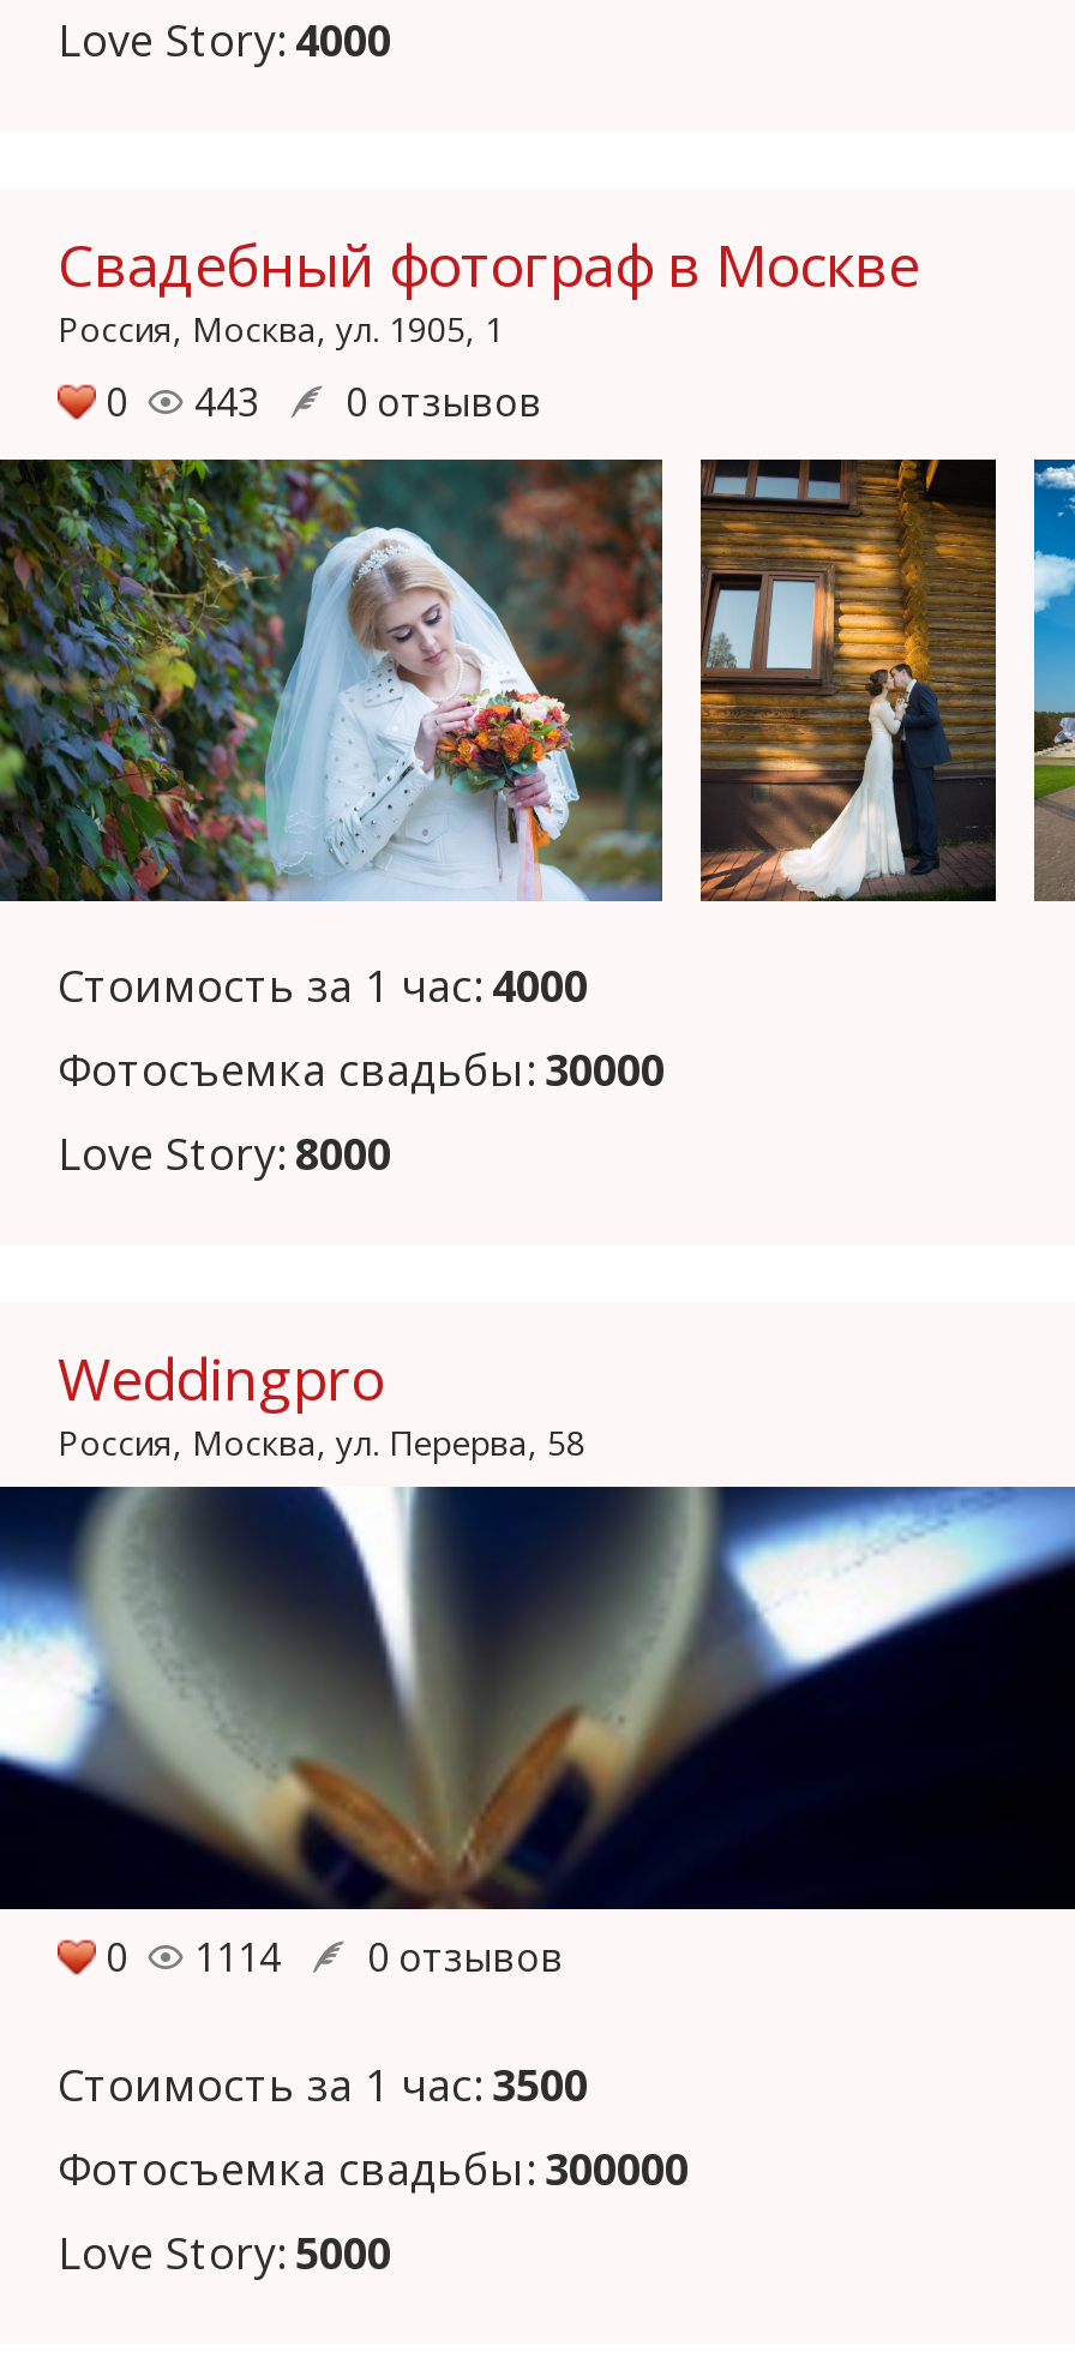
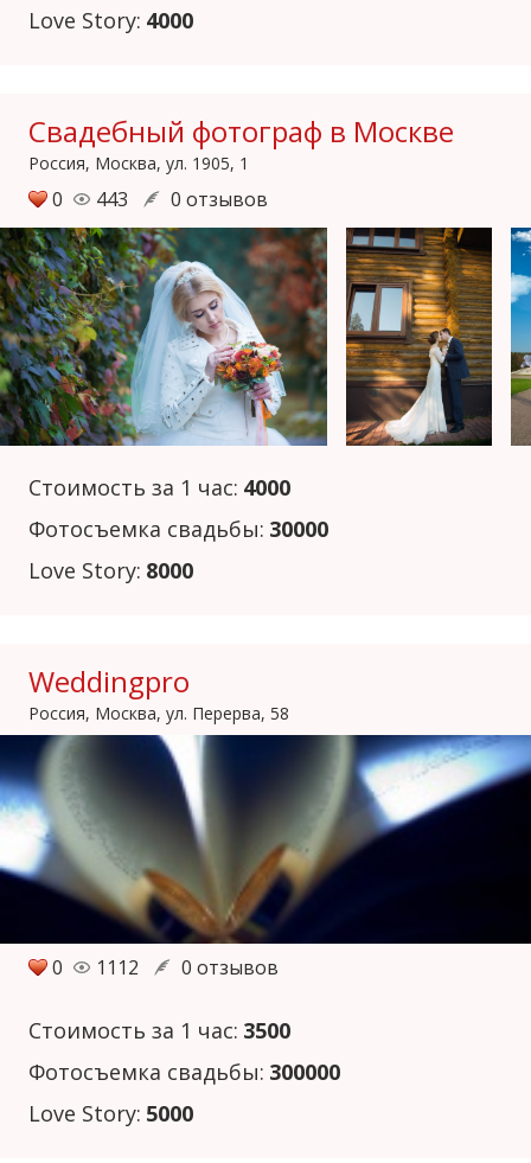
[106,1931,564,1984] 0 1114 0 отзывов -> [52,955,279,981] 0 1112 0 отзывов

